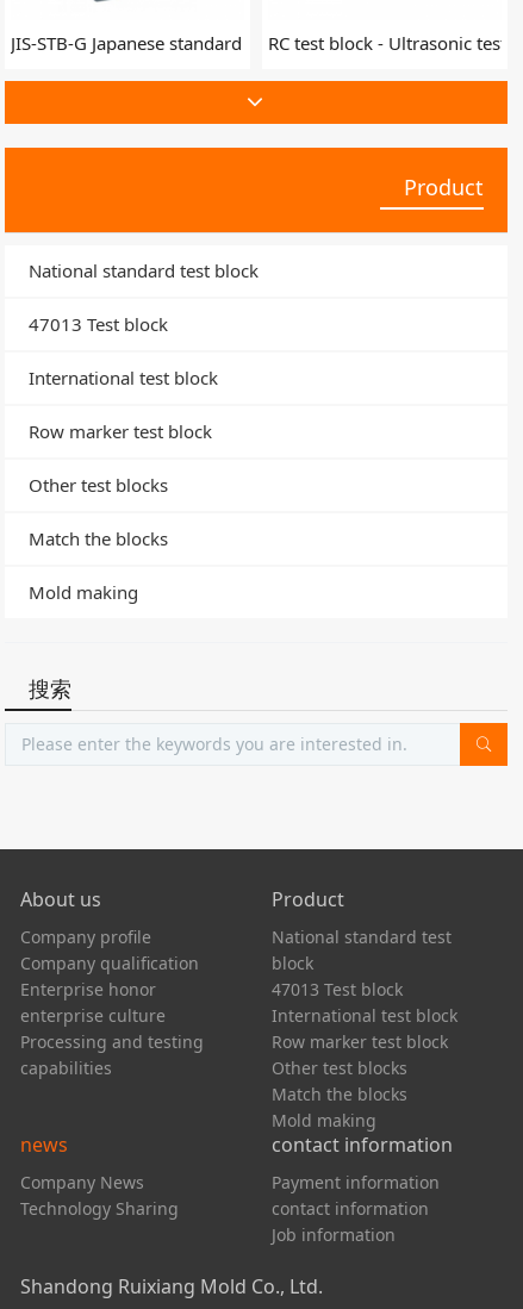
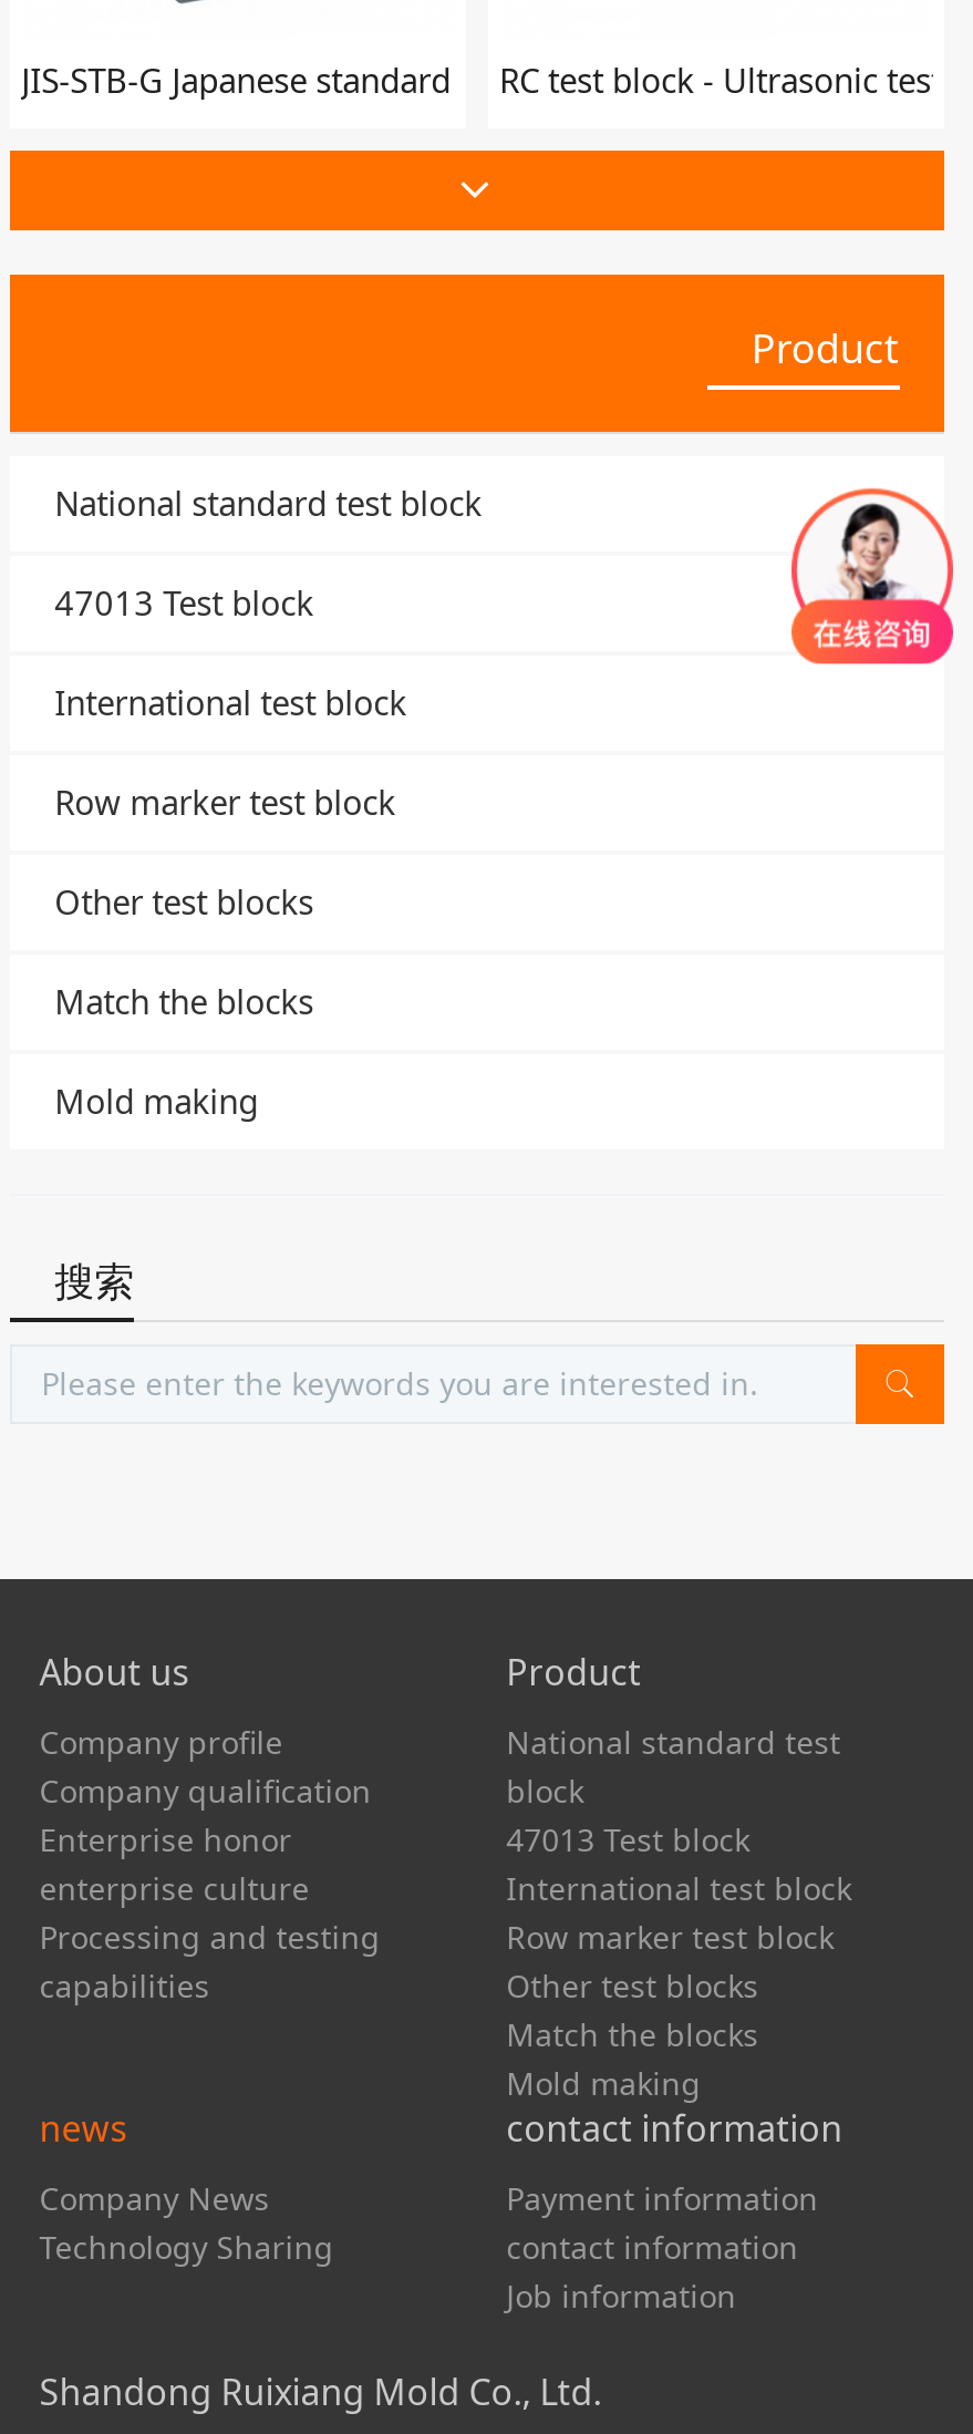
none -> [789,487,955,667] [image]

